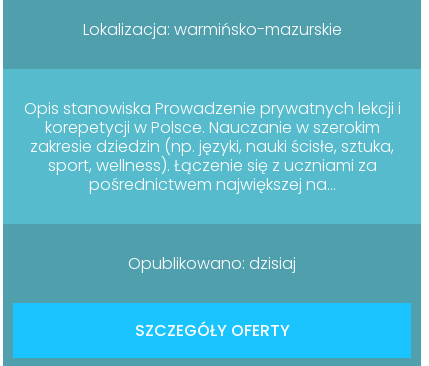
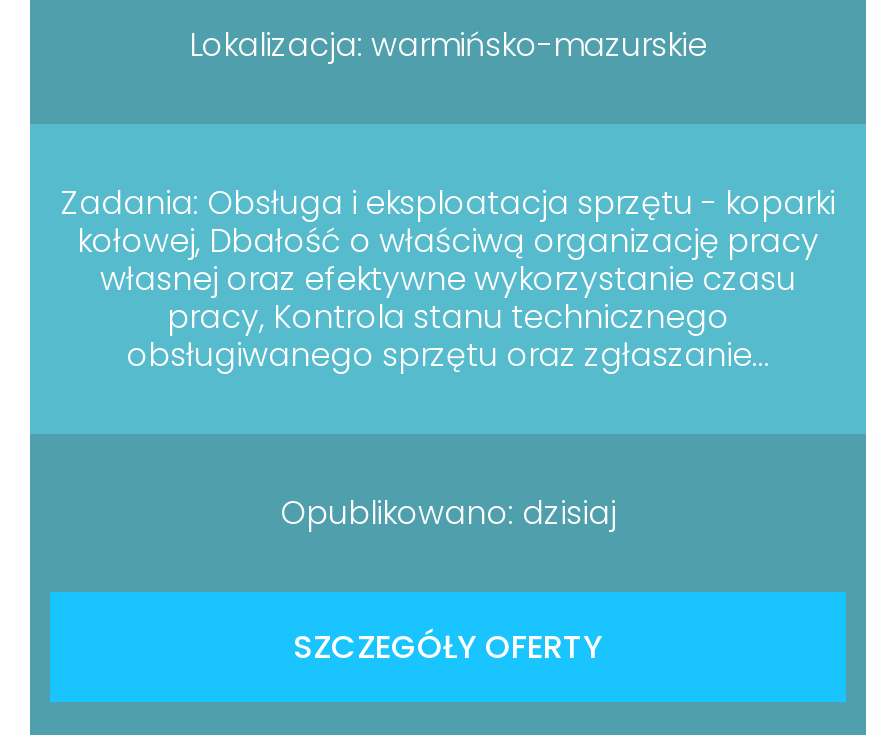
[23,97,400,196] Opis stanowiska Prowadzenie prywatnych lekcji i | korepetycji w Polsce. Nauczanie w szerokim | zakresie dziedzin (np. języki, nauki ścisłe, sztuka, | sport, wellness). Łączenie się z uczniami za | pośrednictwem największej na... -> [61,179,835,377] Zadania: Obsługa i eksploatacja sprzętu - koparki | kołowej, Dbałość o właściwą organizację pracy | własnej oraz efektywne wykorzystanie czasu | pracy, Kontrola stanu technicznego | obsługiwanego sprzętu oraz zgłaszanie...

